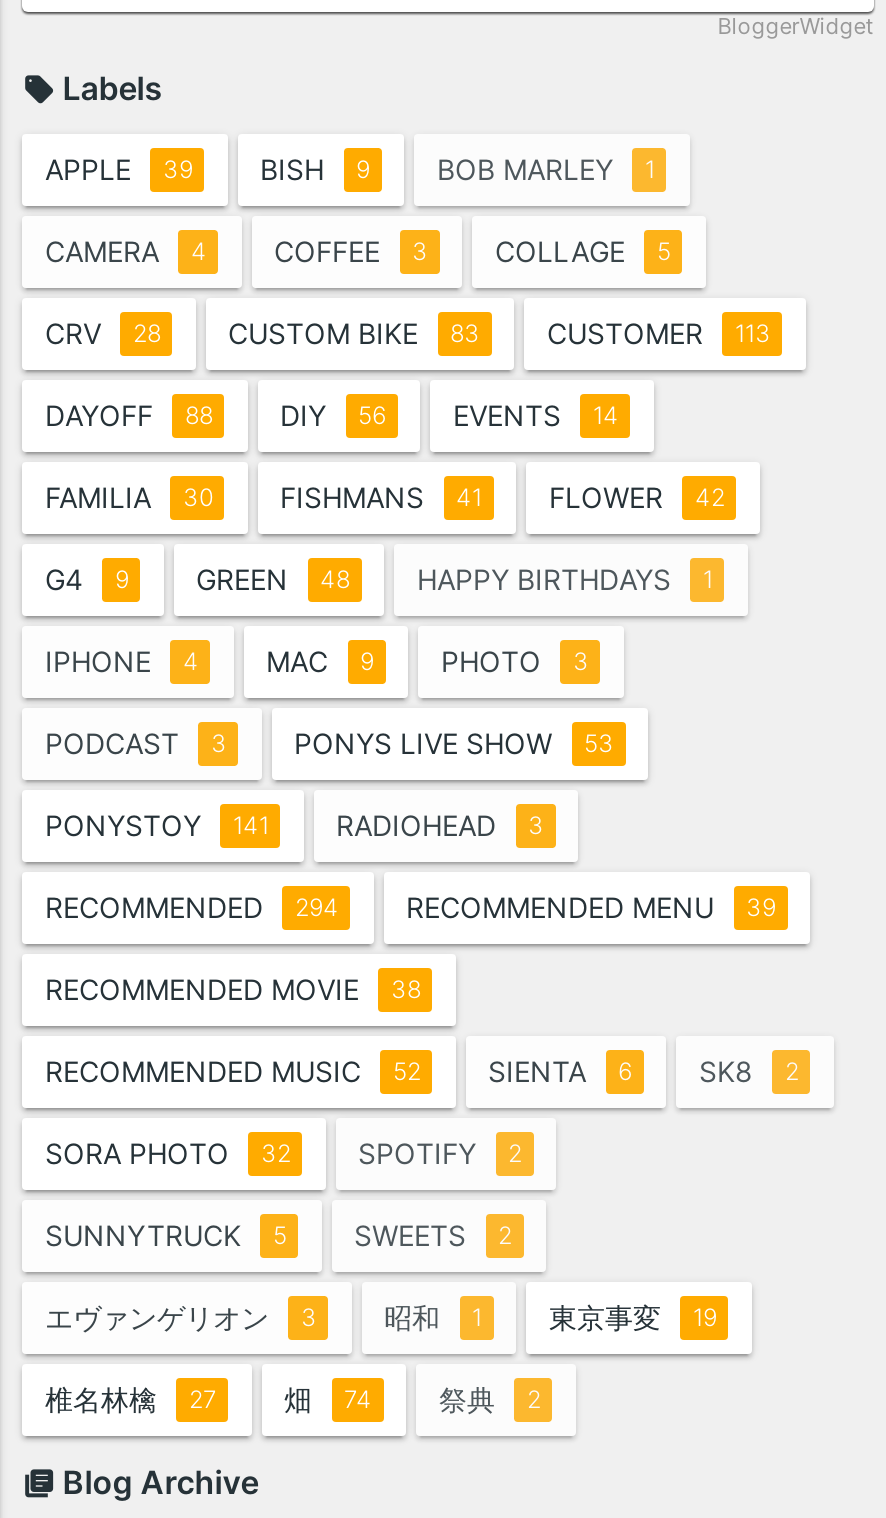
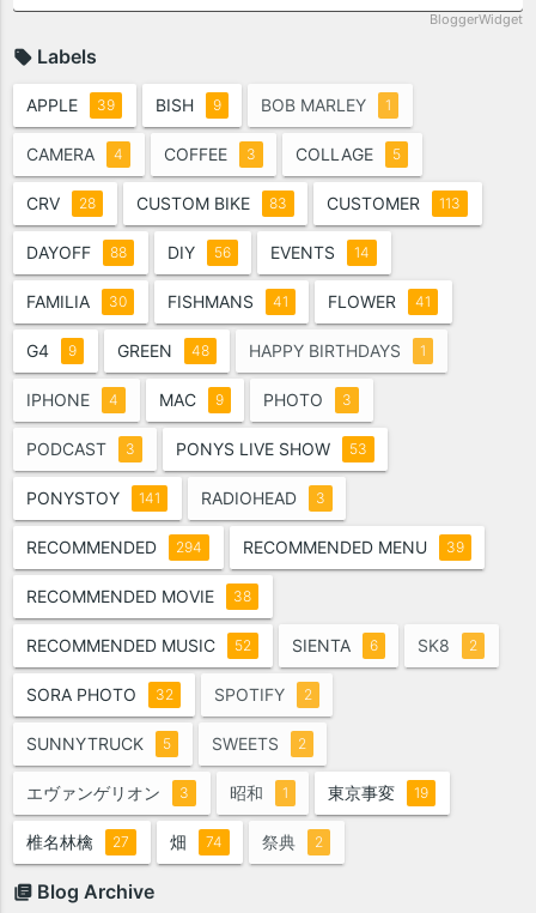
[549,479,725,513] FLOWER 42 -> [328,291,431,311] FLOWER 41

